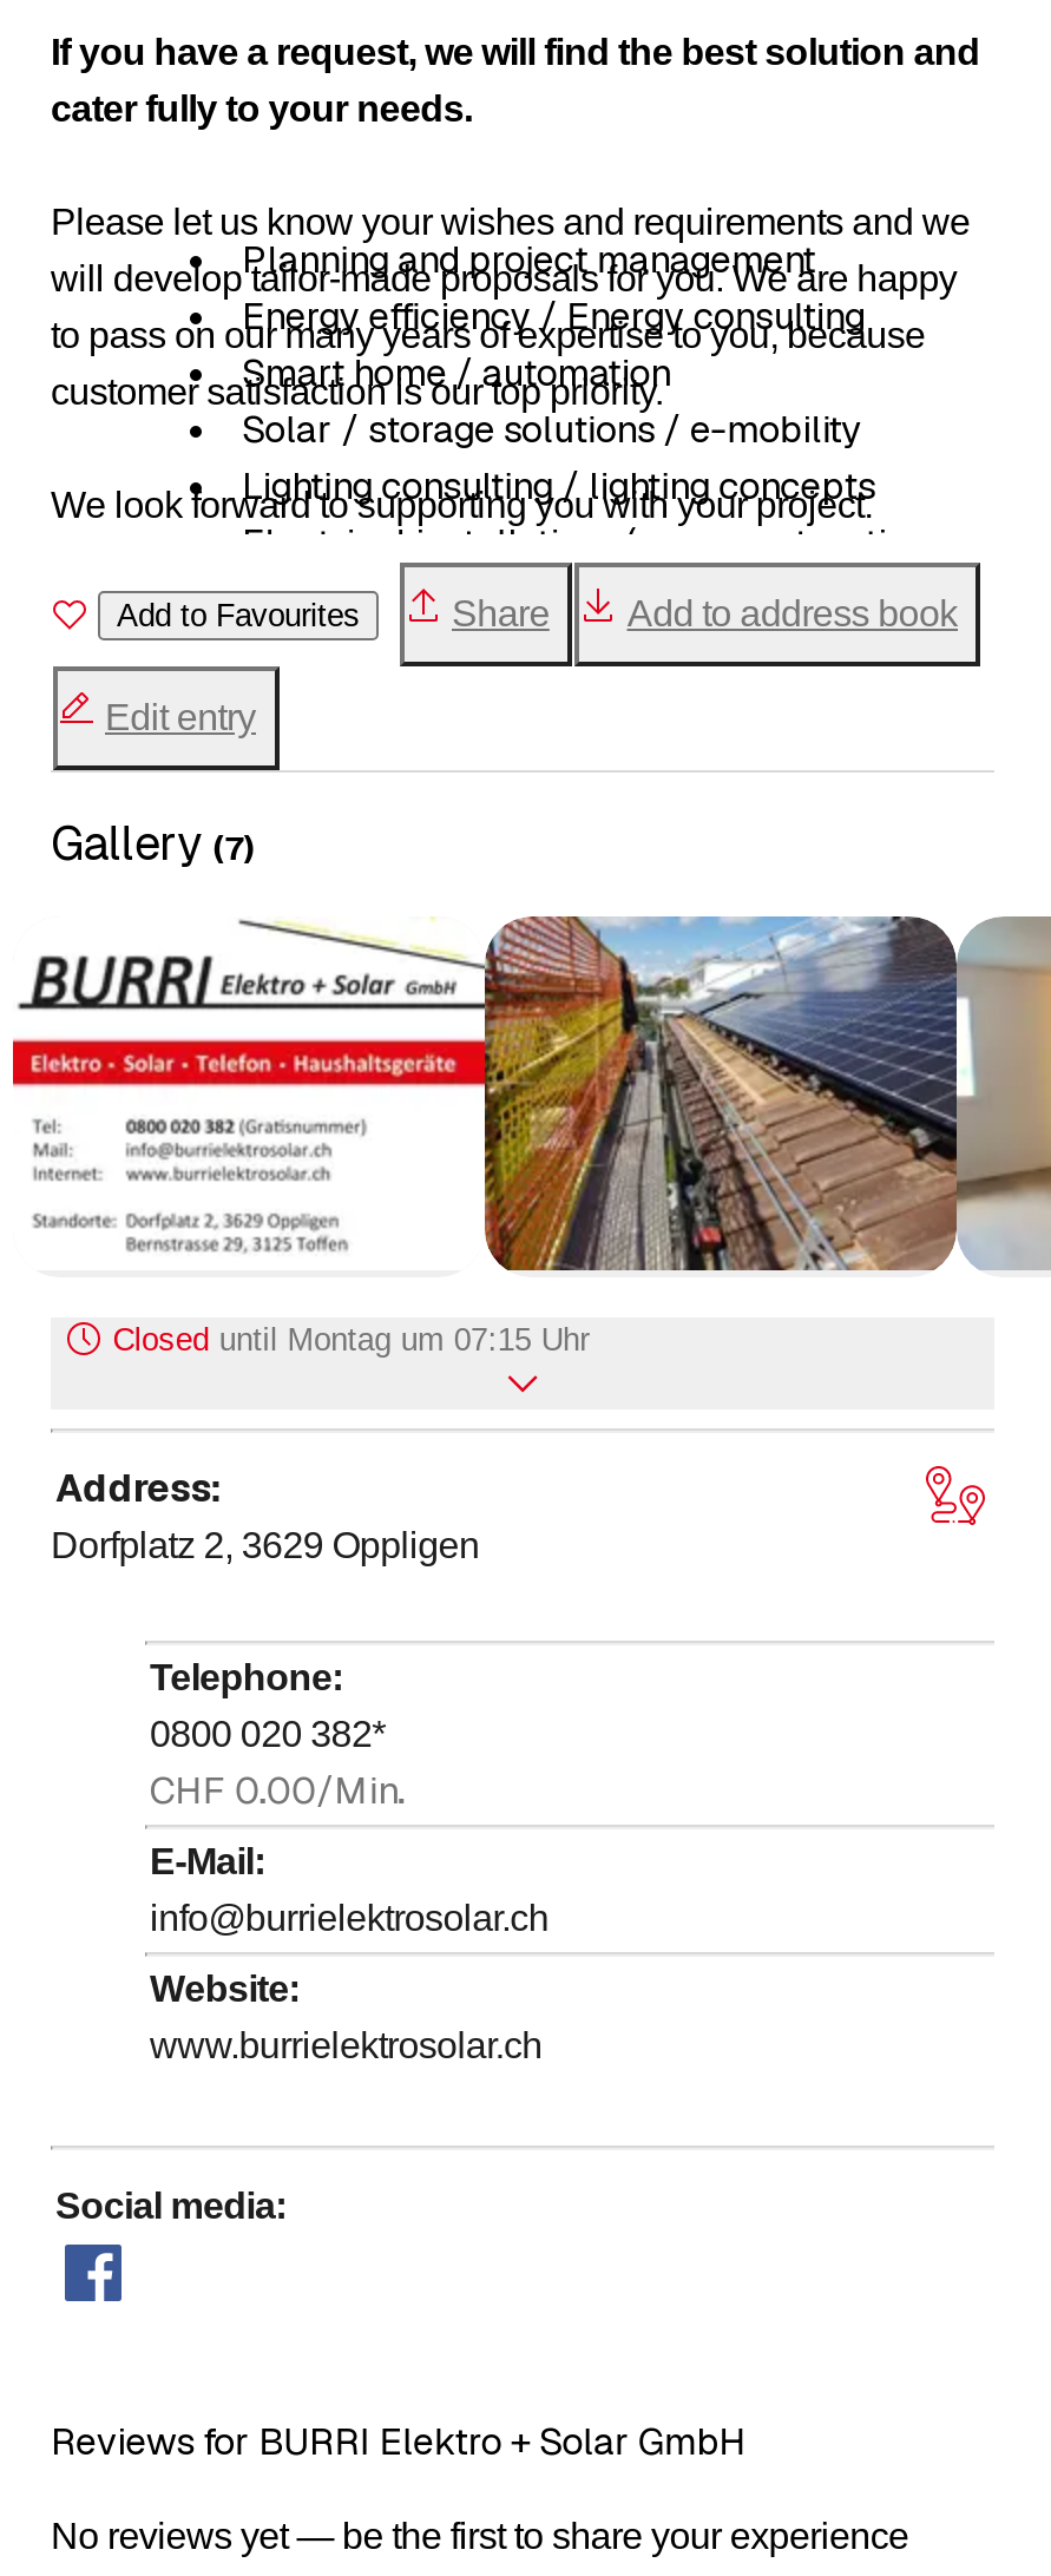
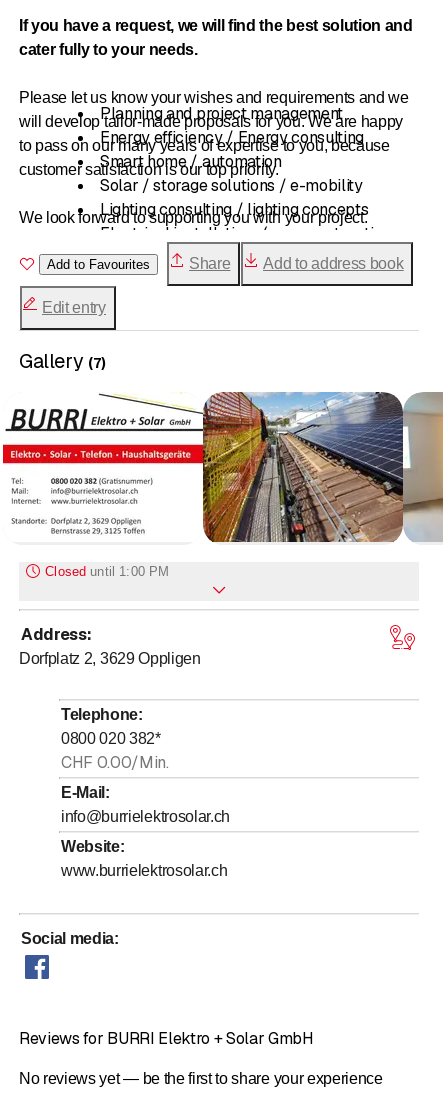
[113,1323,589,1358] Closed until Montag um 07:15 Uhr -> [45,564,169,579] Closed until 1:00 PM

